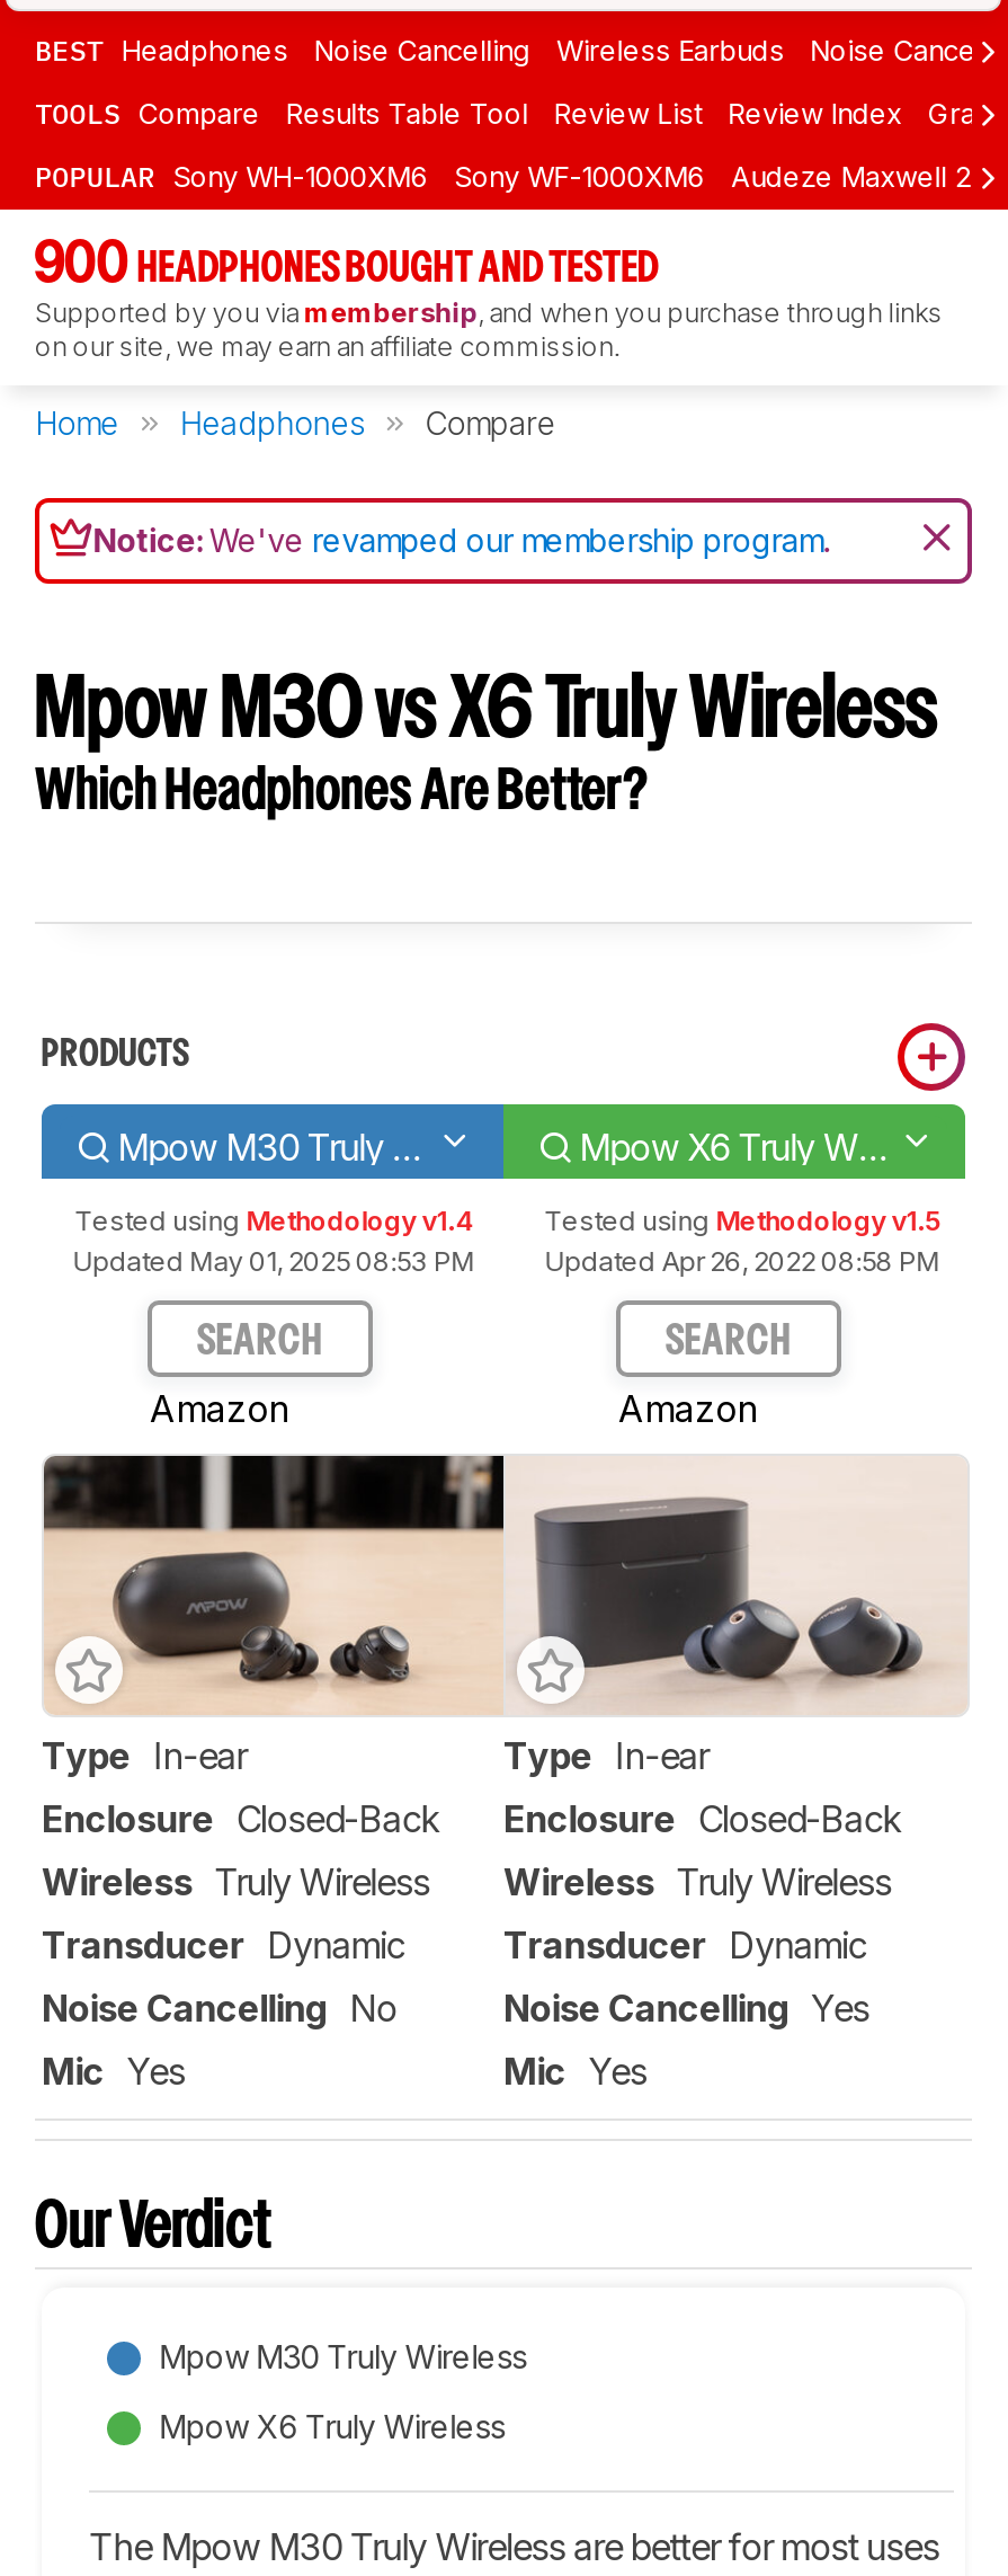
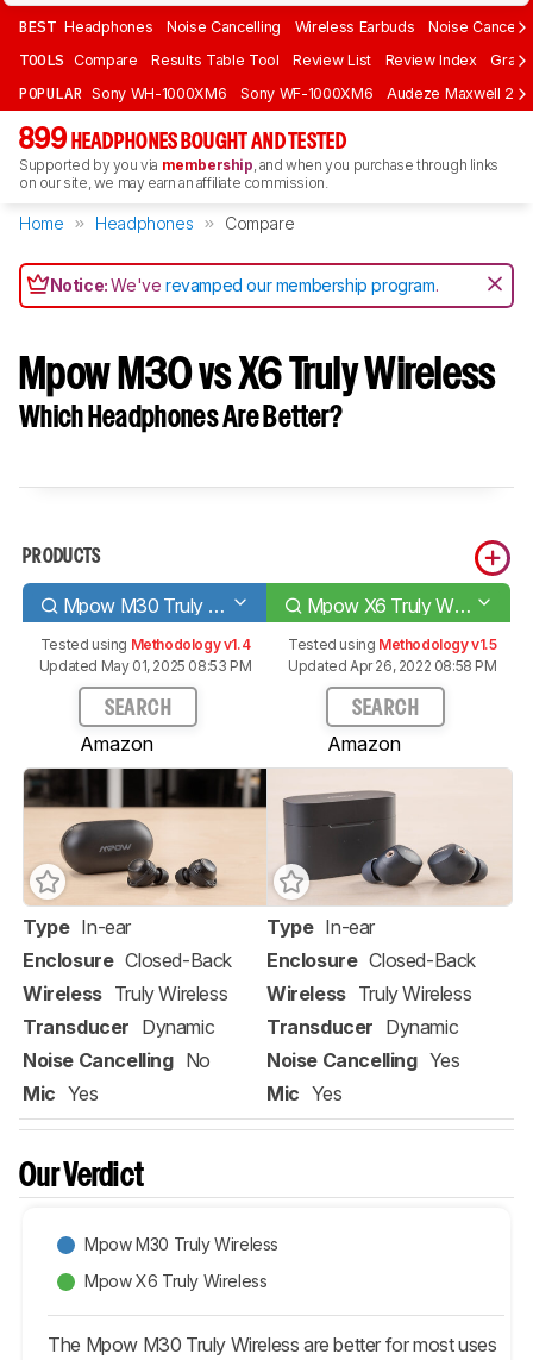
[35,241,659,291] 900 HEADPHONES BOUGHT AND TESTED -> [19,127,346,153] 899 HEADPHONES BOUGHT AND TESTED

